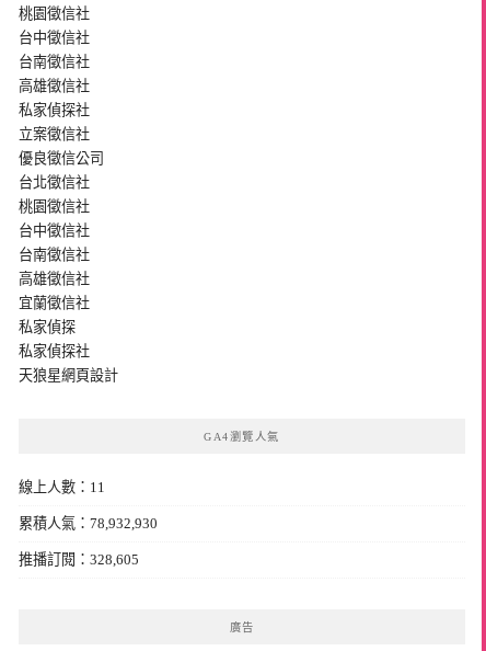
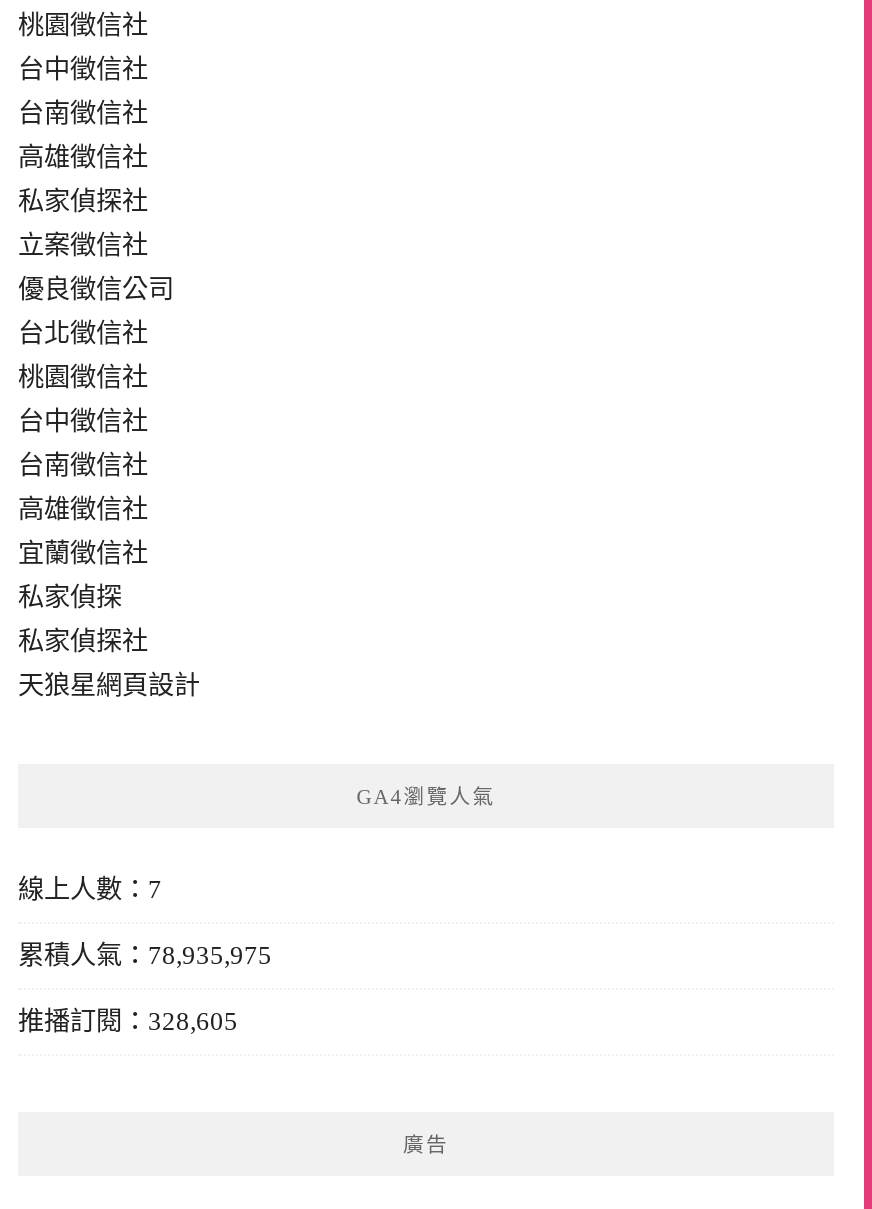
[19,479,105,496] 線上人數：11 -> [18,874,162,904] 線上人數：7
[19,515,158,532] 累積人氣：78,932,930 -> [18,940,272,970] 累積人氣：78,935,975

